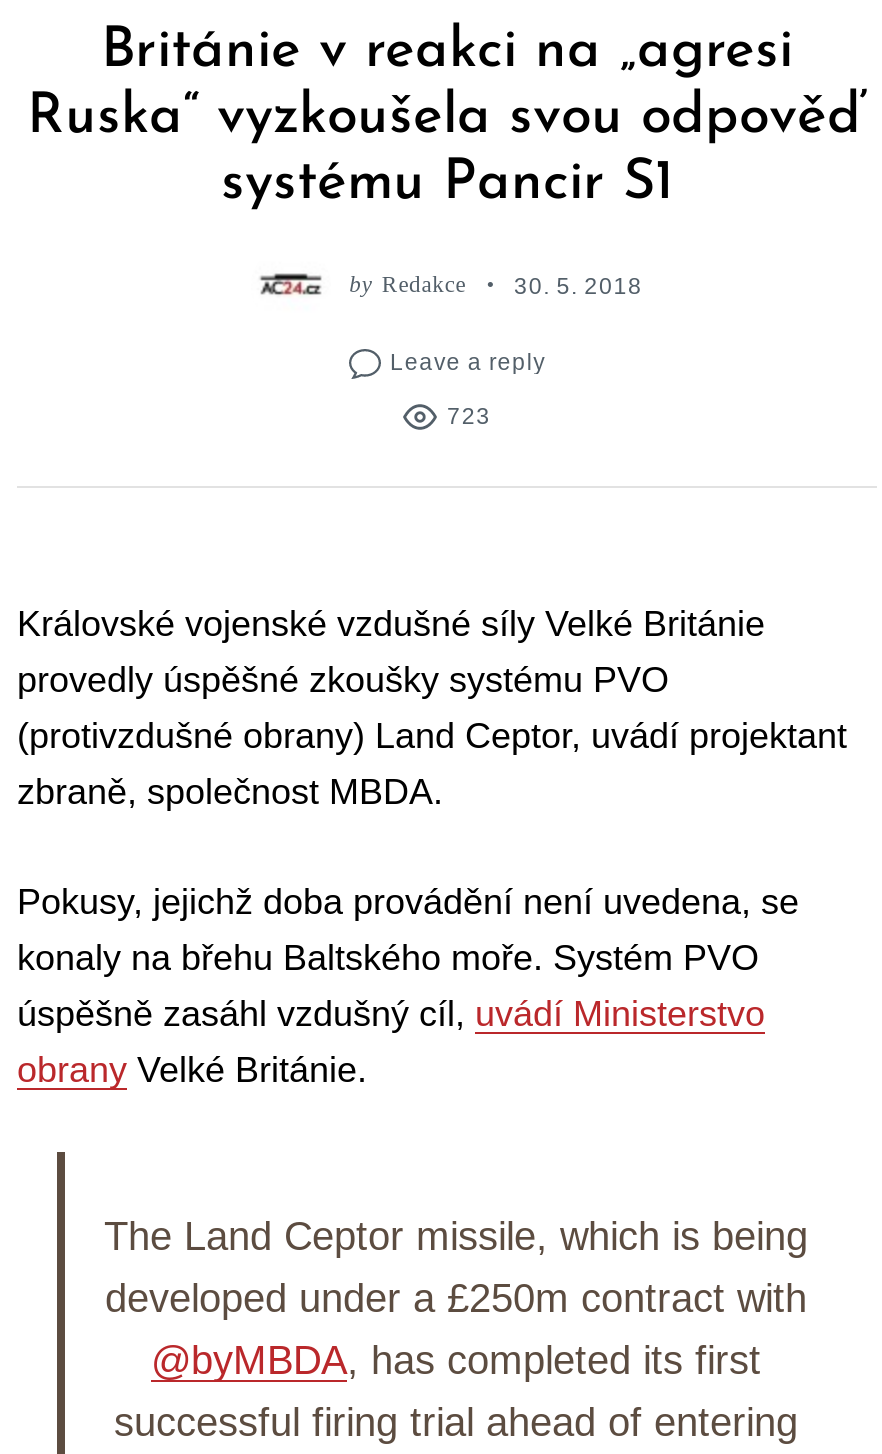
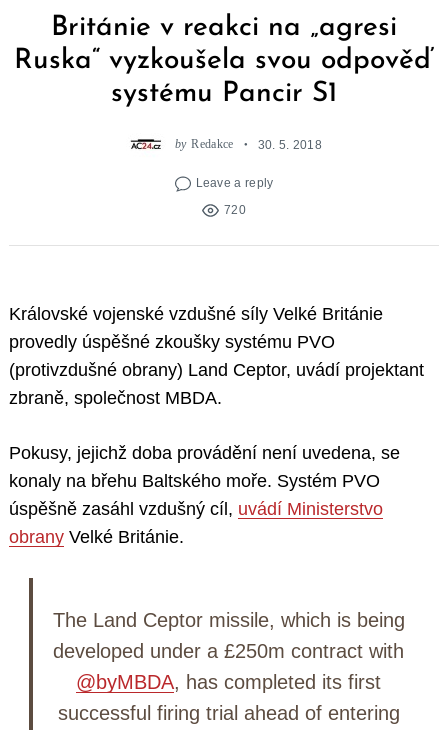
[447,402,491,428] 723 -> [224,203,246,216] 720

